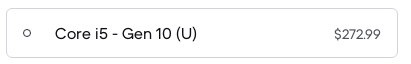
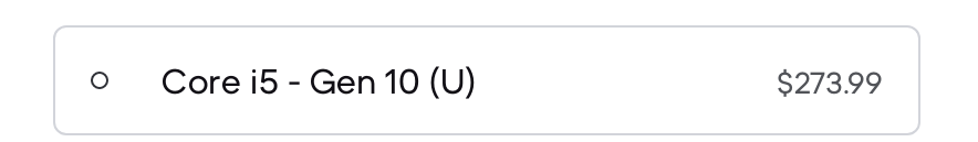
[334,25,381,43] $272.99 -> [777,64,883,103] $273.99

